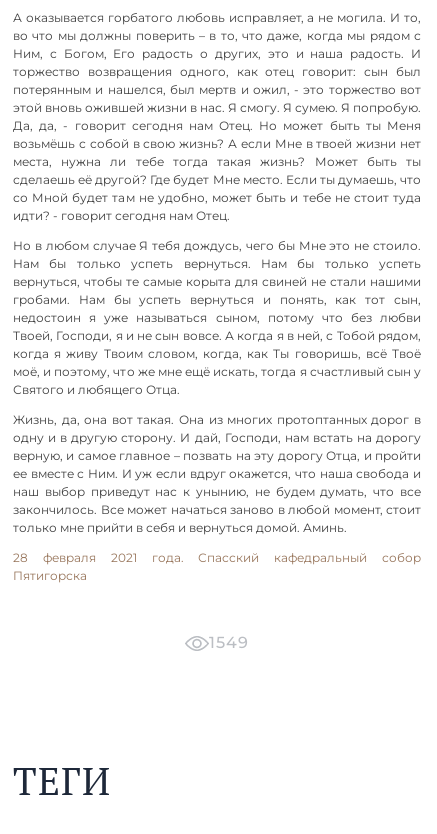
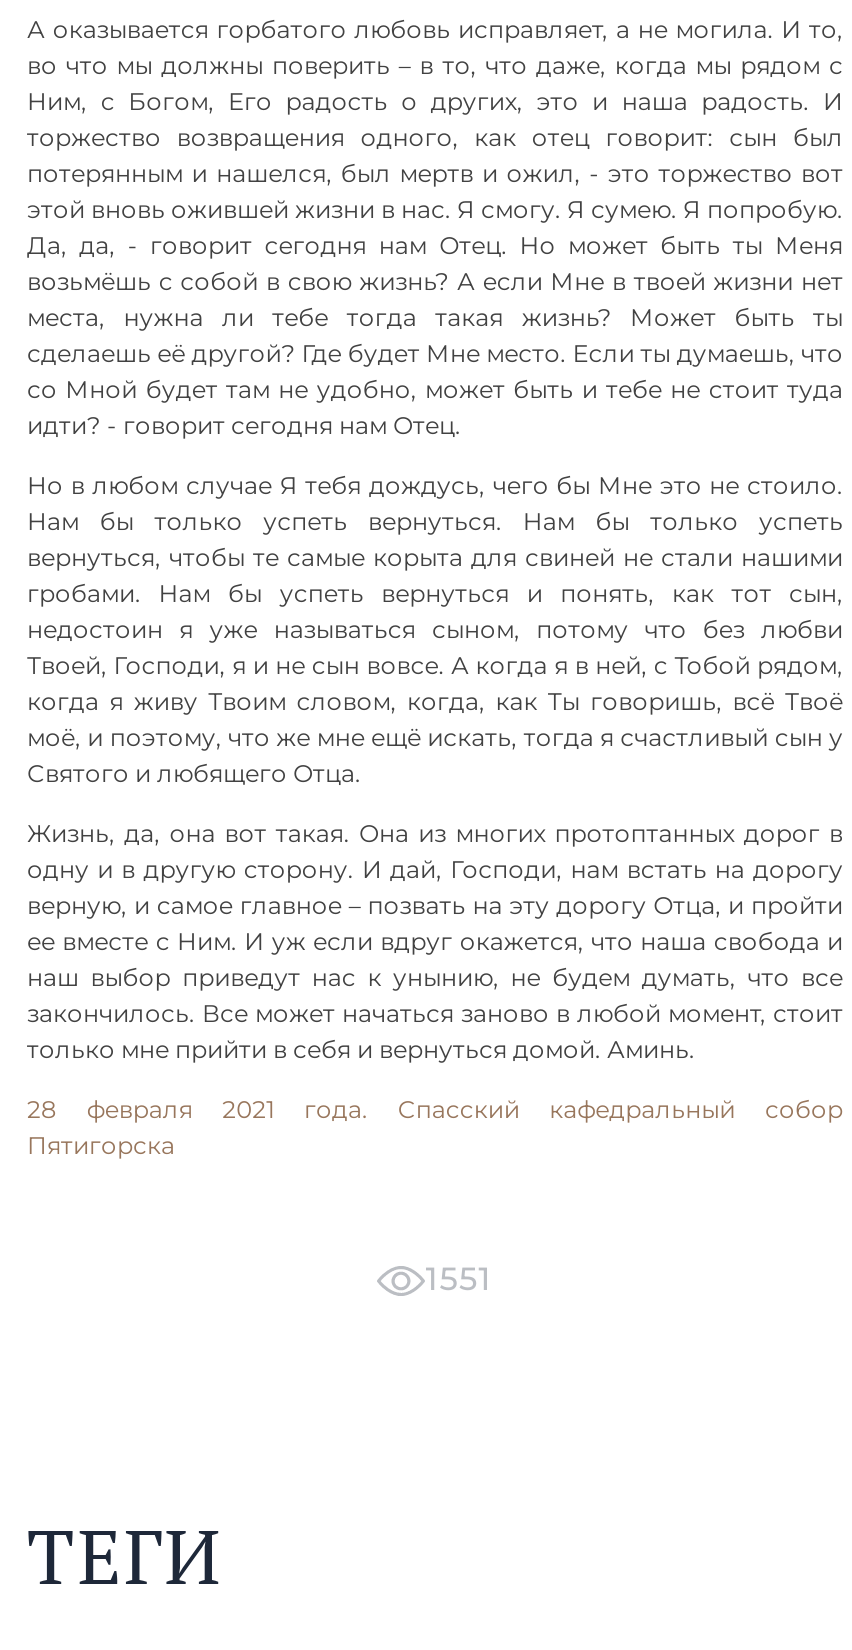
[209,633,249,652] 1549 -> [426,1261,492,1299] 1551

